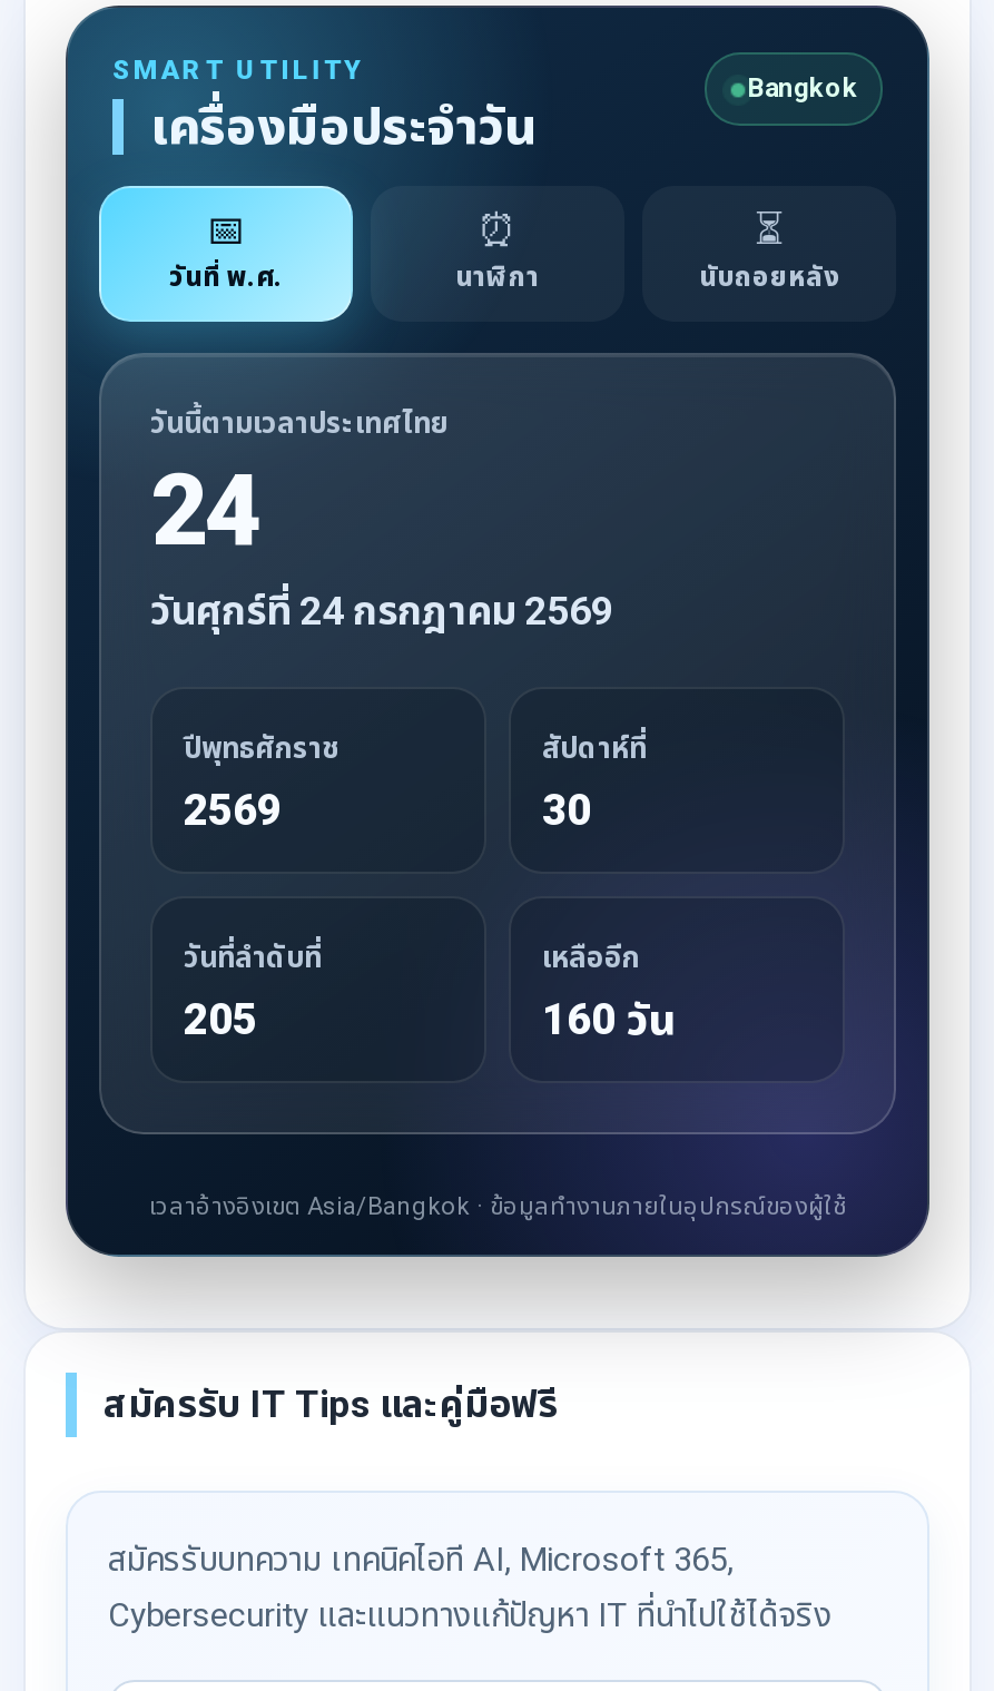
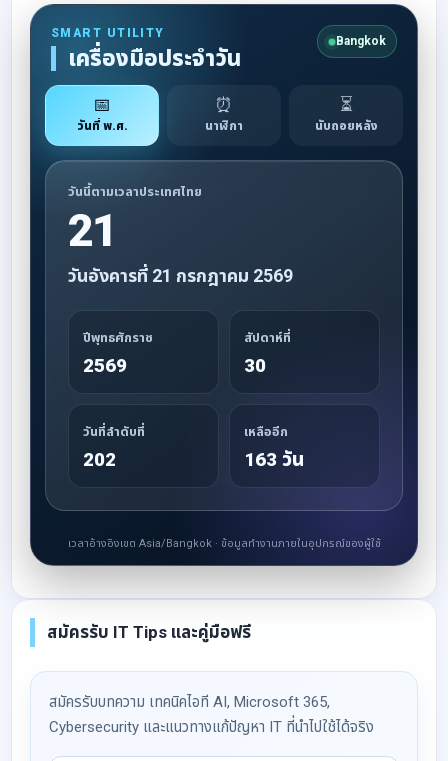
[150,451,613,634] 24 | วันศุกร์ที่ 24 กรกฎาคม 2569 -> [68,204,293,286] 21 | วันอังคารที่ 21 กรกฎาคม 2569
[184,994,257,1046] 205 -> [83,448,116,471] 202
[542,994,676,1046] 160 วัน -> [244,448,304,471] 163 วัน

